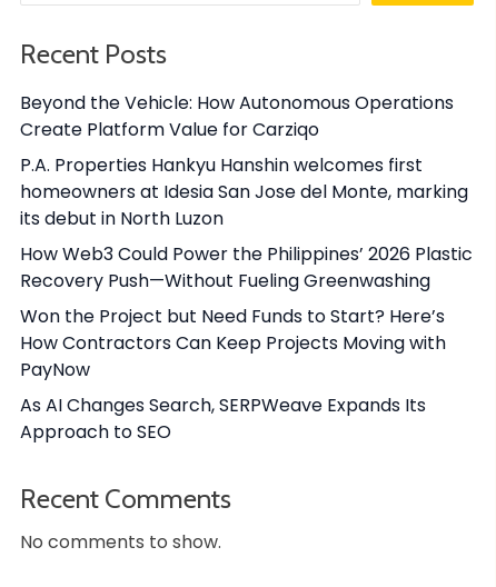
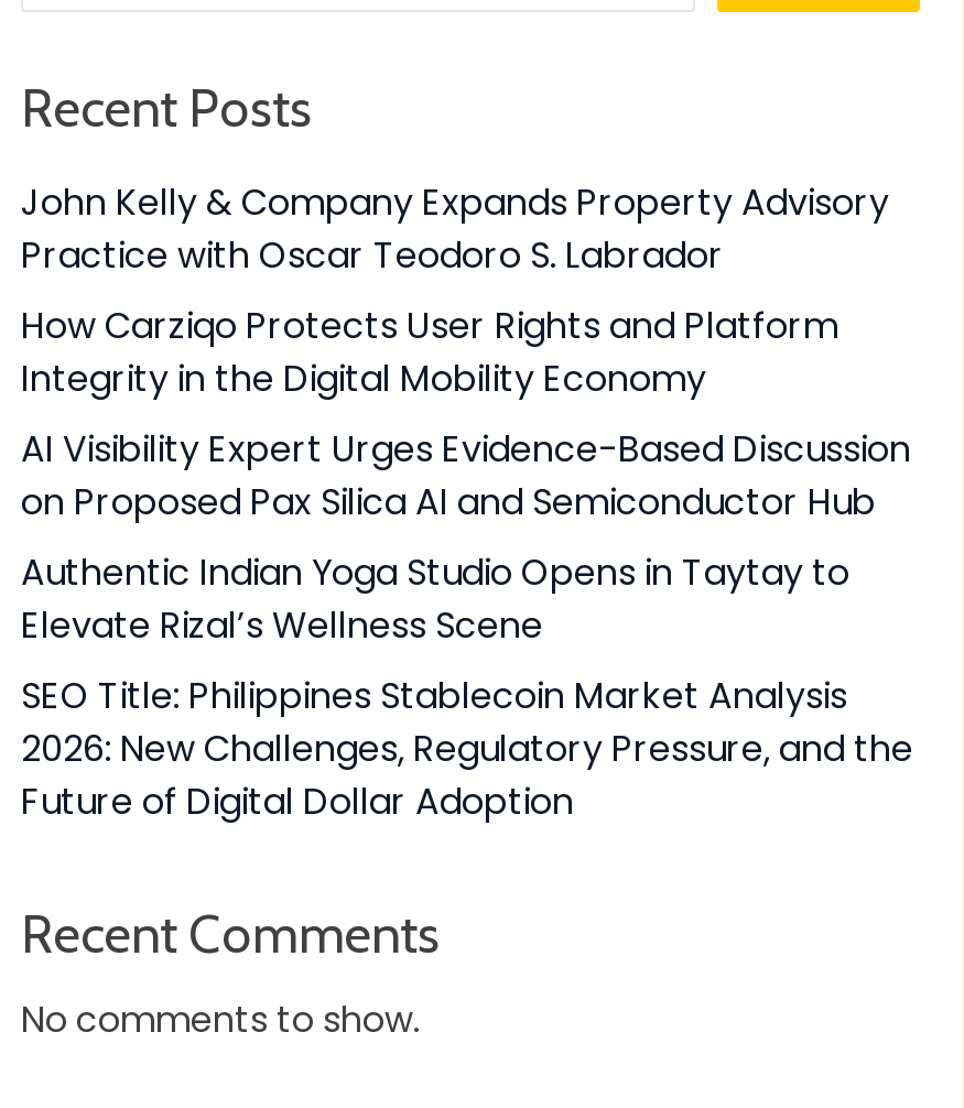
[20,90,473,444] Beyond the Vehicle: How Autonomous Operations | Create Platform Value for Carziqo | P.A. Properties Hankyu Hanshin welcomes first | homeowners at Idesia San Jose del Monte, marking | its debut in North Luzon | How Web3 Could Power the Philippines’ 2026 Plastic | Recovery Push—Without Fueling Greenwashing | Won the Project but Need Funds to Start? Here’s | How Contractors Can Keep Projects Moving with | PayNow | As AI Changes Search, SERPWeave Expands Its | Approach to SEO -> [21,178,913,827] John Kelly & Company Expands Property Advisory | Practice with Oscar Teodoro S. Labrador | How Carziqo Protects User Rights and Platform | Integrity in the Digital Mobility Economy | AI Visibility Expert Urges Evidence-Based Discussion | on Proposed Pax Silica AI and Semiconductor Hub | Authentic Indian Yoga Studio Opens in Taytay to | Elevate Rizal’s Wellness Scene | SEO Title: Philippines Stablecoin Market Analysis | 2026: New Challenges, Regulatory Pressure, and the | Future of Digital Dollar Adoption

